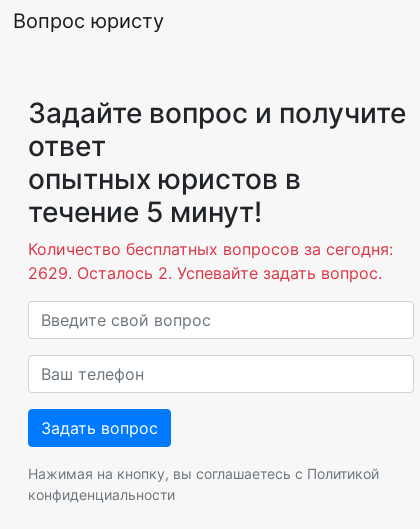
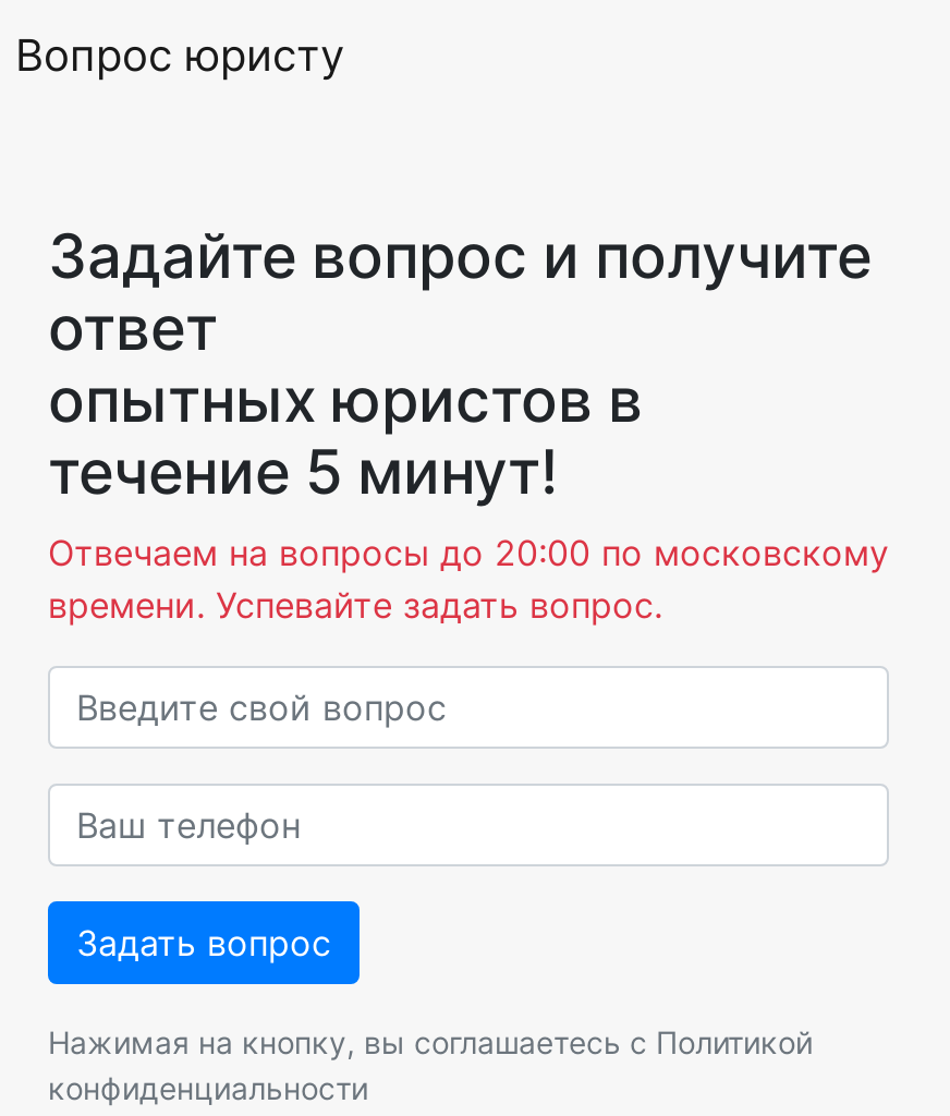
[28,239,393,283] Количество бесплатных вопросов за сегодня: | 2629. Осталось 2. Успевайте задать вопрос. -> [48,531,889,627] Отвечаем на вопросы до 20:00 по московскому | времени. Успевайте задать вопрос.

